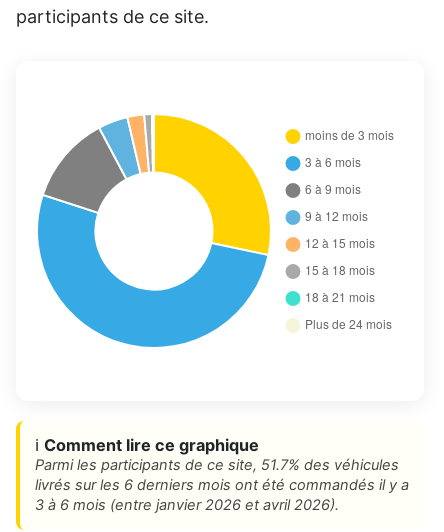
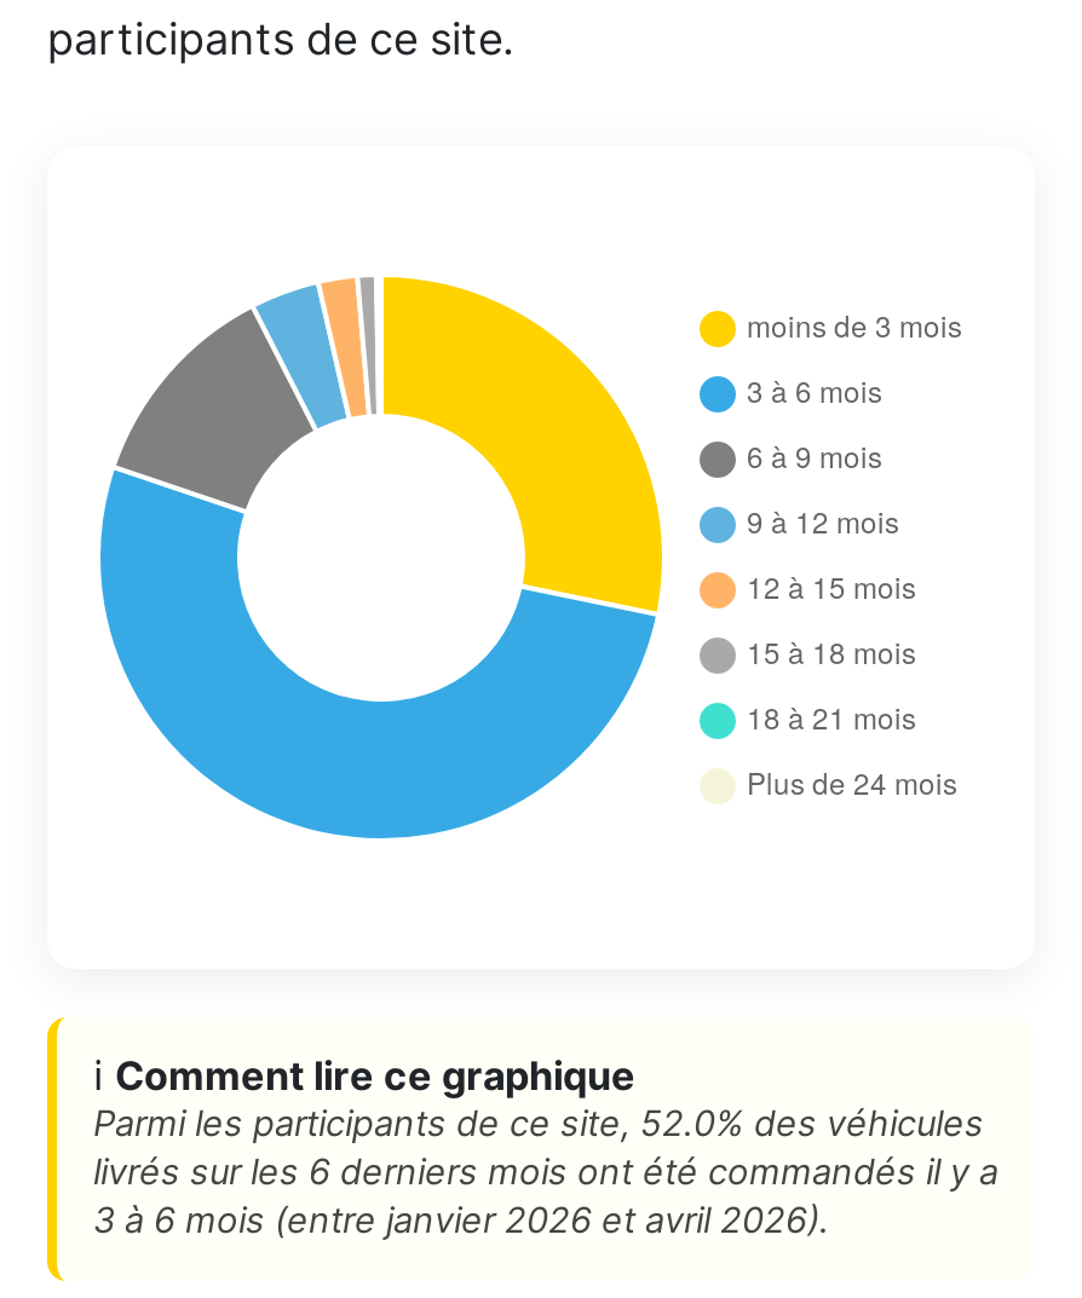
[35,456,399,474] Parmi les participants de ce site, 51.7% des véhicules -> [93,1102,984,1145] Parmi les participants de ce site, 52.0% des véhicules

